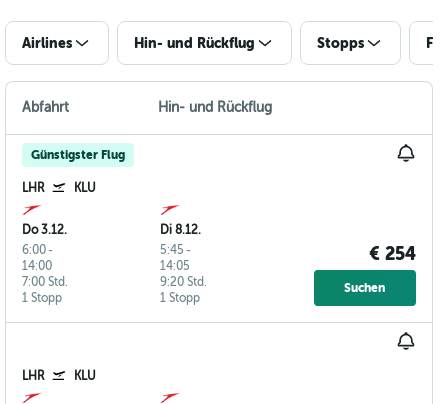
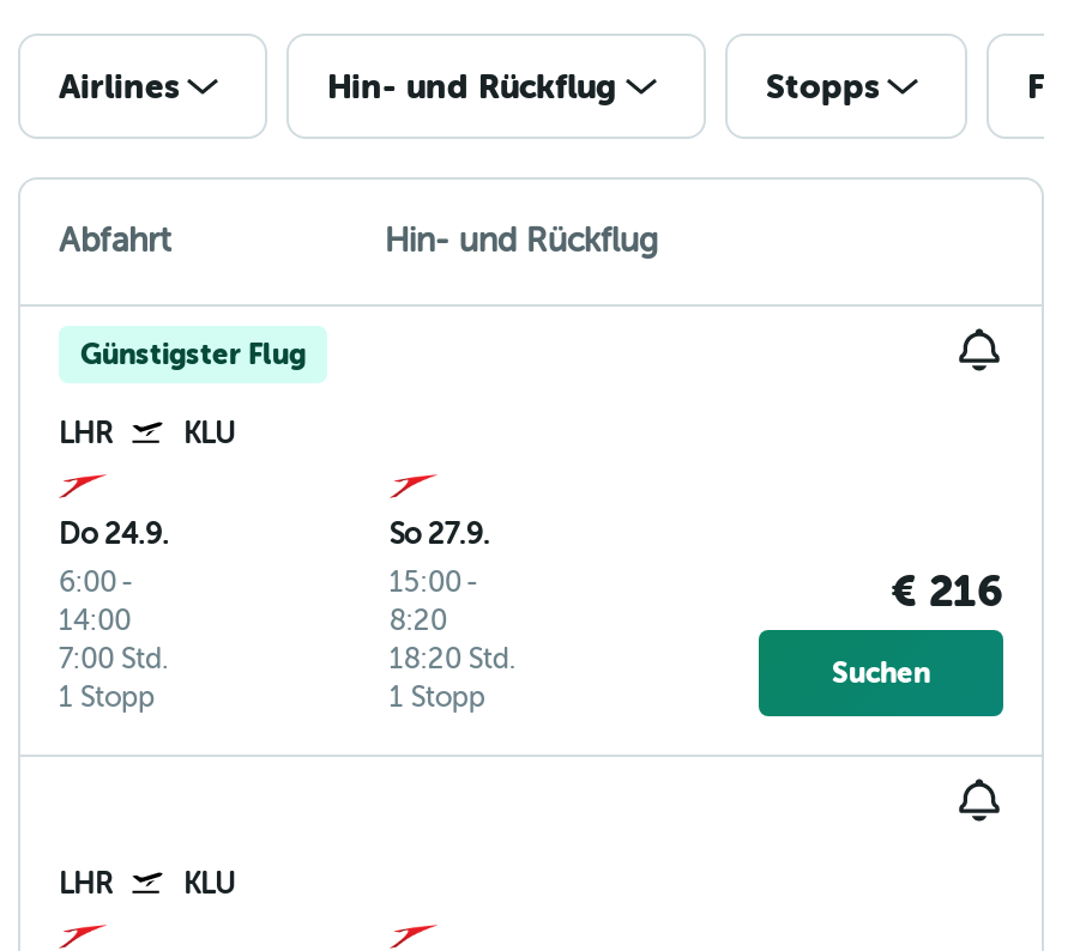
[22,223,67,237] Do 3.12. -> [59,517,169,550] Do 24.9.
[160,223,201,273] Di 8.12. | 5:45 - | 14:05 -> [389,517,490,637] So 27.9. | 15:00 - | 8:20
[369,243,416,264] € 254 -> [891,565,1003,615] € 216
[160,275,207,289] 9:20 Std. -> [389,642,516,675] 18:20 Std.

